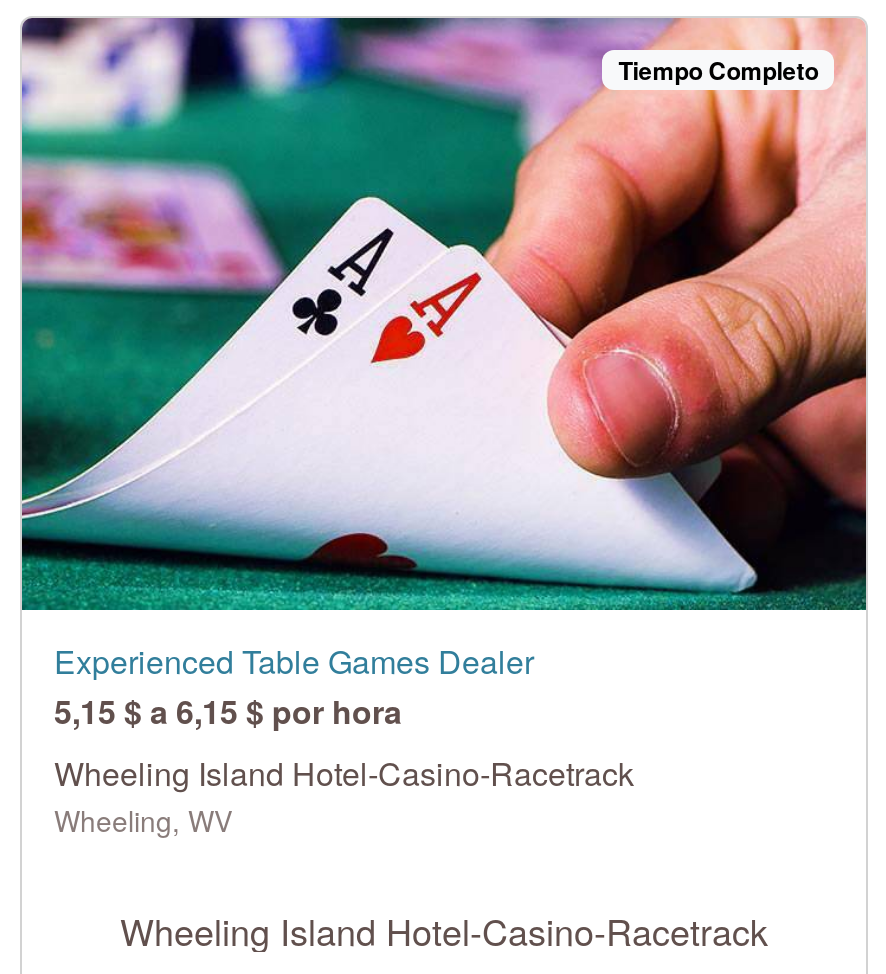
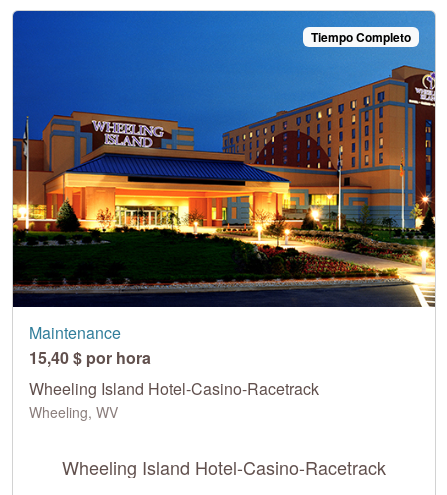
[20,16,868,733] [image] | Experienced Table Games Dealer | 5,15 $ a 6,15 $ por hora -> [12,10,436,368] [image] | Maintenance | 15,40 $ por hora

